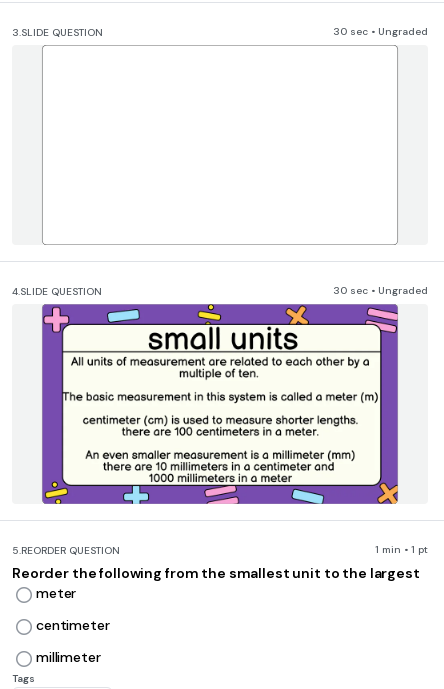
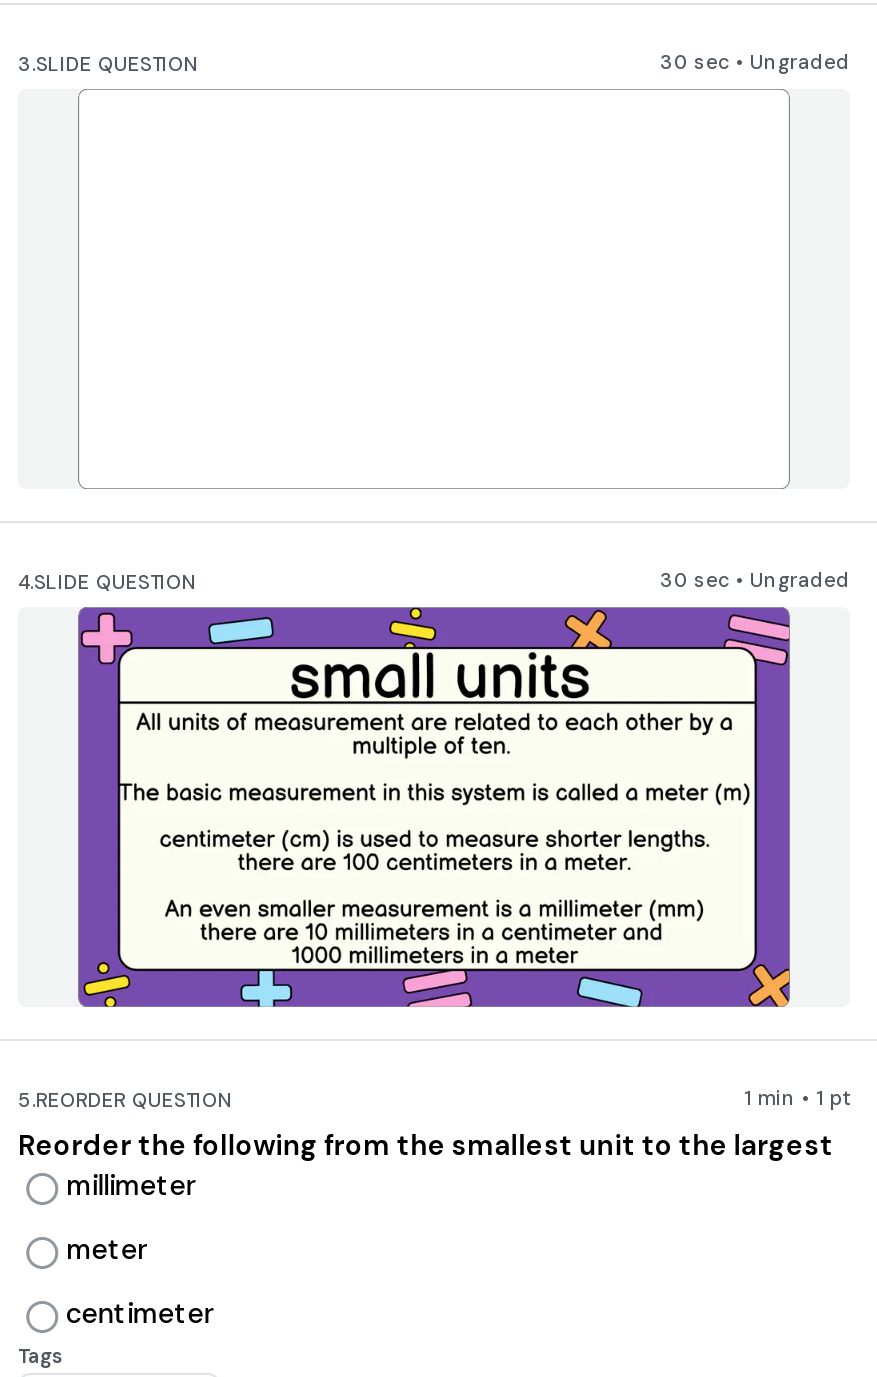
moved [36,584,110,634] -> [66,1231,213,1331]: meter | centimeter
moved [36,648,101,666] -> [66,1167,195,1203]: millimeter

